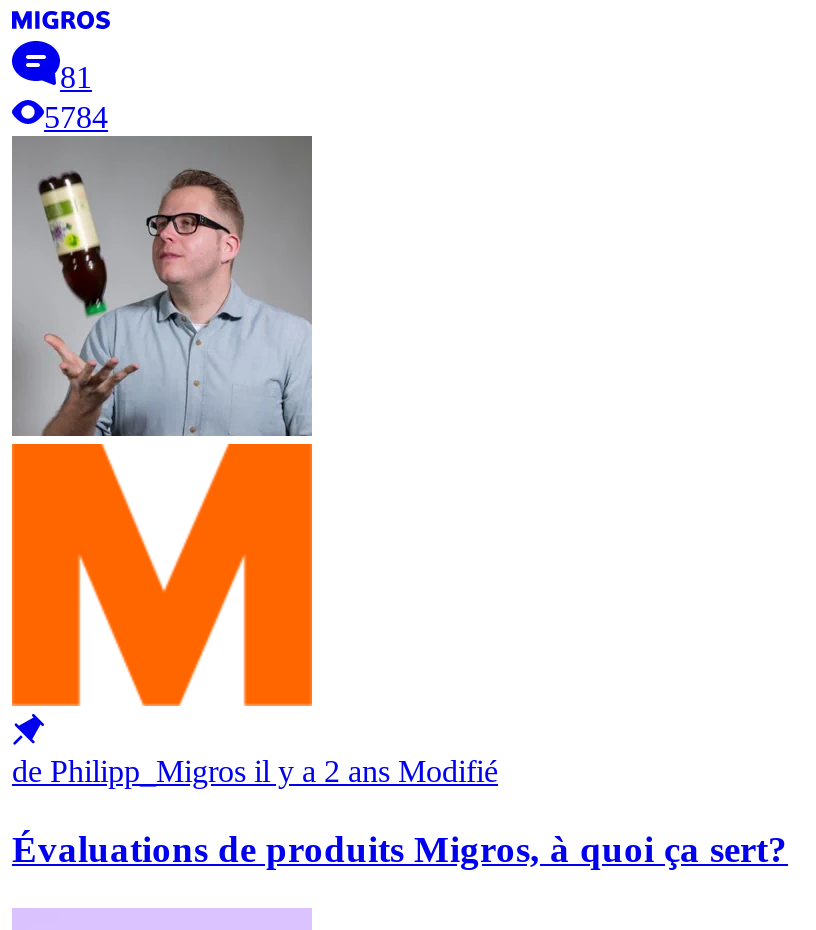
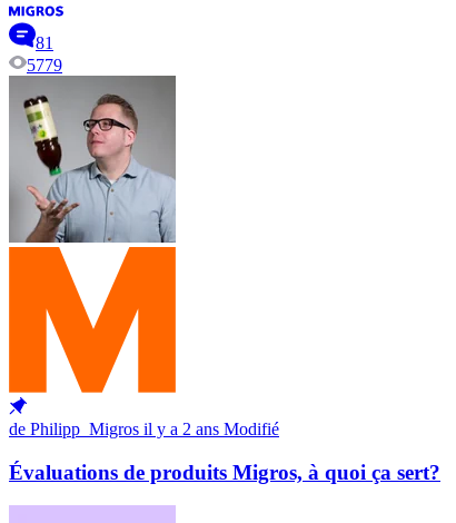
[44,100,108,134] 5784 -> [27,56,62,74] 5779

